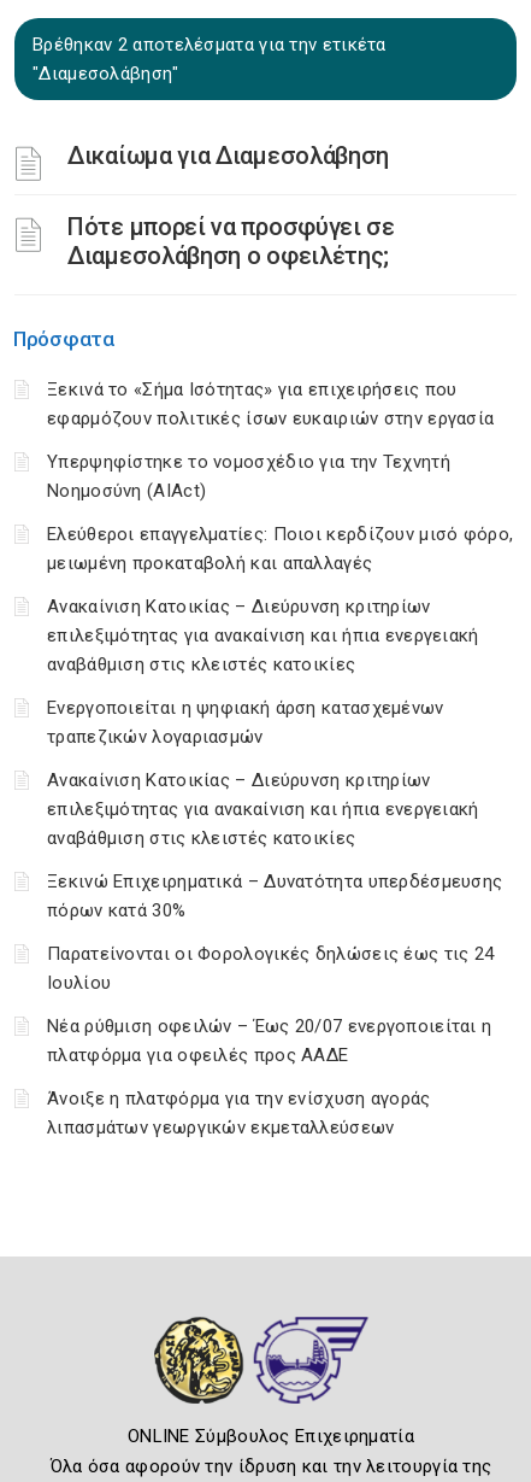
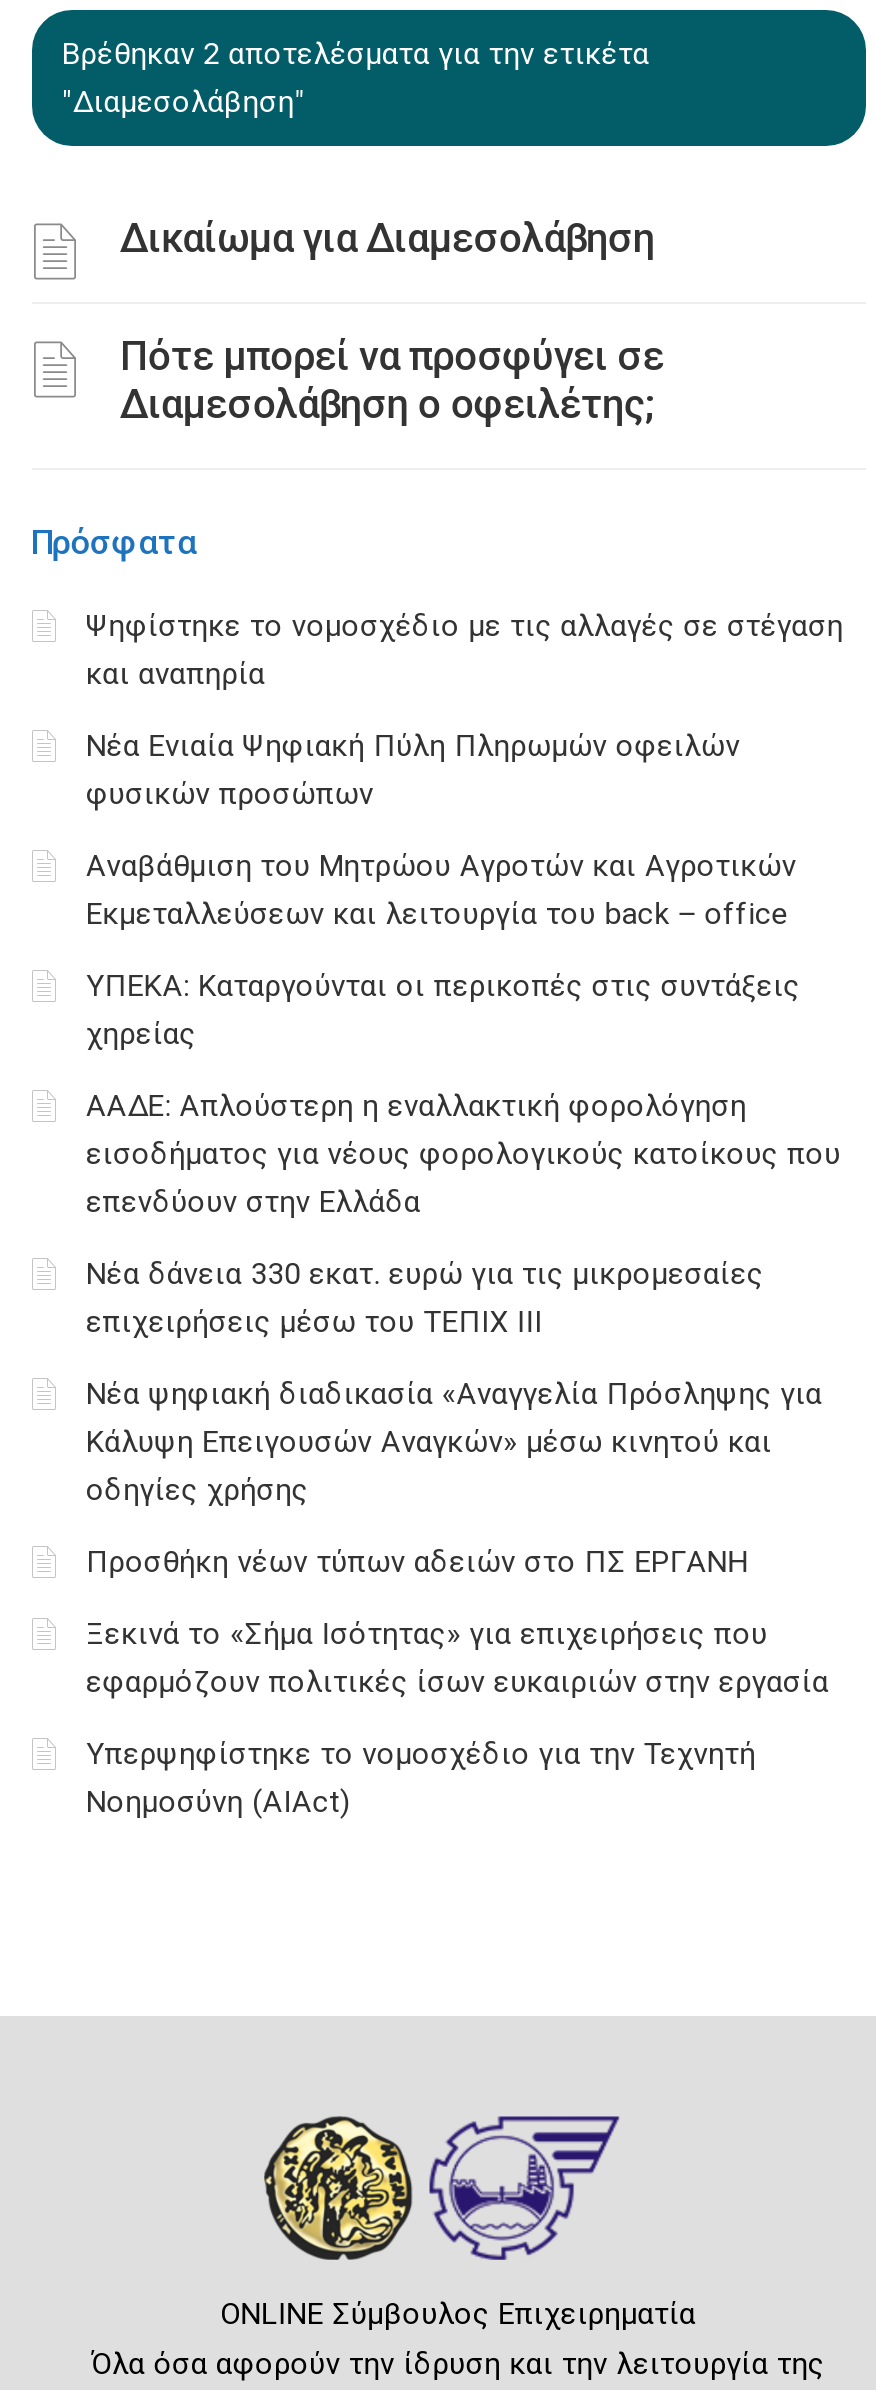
none -> [86,608,843,1580] Ψηφίστηκε το νομοσχέδιο με τις αλλαγές σε στέγαση | και αναπηρία | Νέα Ενιαία Ψηφιακή Πύλη Πληρωμών οφειλών | φυσικών προσώπων | Αναβάθμιση του Μητρώου Αγροτών και Αγροτικών | Εκμεταλλεύσεων και λειτουργία του back – office | ΥΠΕΚΑ: Καταργούνται οι περικοπές στις συντάξεις | χηρείας | ΑΑΔΕ: Απλούστερη η εναλλακτική φορολόγηση | εισοδήματος για νέους φορολογικούς κατοίκους που | επενδύουν στην Ελλάδα | Νέα δάνεια 330 εκατ. ευρώ για τις μικρομεσαίες | επιχειρήσεις μέσω του ΤΕΠΙΧ ΙΙΙ | Νέα ψηφιακή διαδικασία «Αναγγελία Πρόσληψης για | Κάλυψη Επειγουσών Αναγκών» μέσω κινητού και | οδηγίες χρήσης | Προσθήκη νέων τύπων αδειών στο ΠΣ ΕΡΓΑΝΗ
moved [47,379,494,502] -> [86,1616,829,1820]: Ξεκινά το «Σήμα Ισότητας» για επιχειρήσεις που | εφαρμόζουν πολιτικές ίσων ευκαιριών στην εργασία | Υπερψηφίστηκε το νομοσχέδιο για την Τεχνητή | Νοημοσύνη (AIAct)
[47,523,513,1138] Ελεύθεροι επαγγελματίες: Ποιοι κερδίζουν μισό φόρο, | μειωμένη προκαταβολή και απαλλαγές | Ανακαίνιση Κατοικίας – Διεύρυνση κριτηρίων | επιλεξιμότητας για ανακαίνιση και ήπια ενεργειακή | αναβάθμιση στις κλειστές κατοικίες | Ενεργοποιείται η ψηφιακή άρση κατασχεμένων | τραπεζικών λογαριασμών | Ανακαίνιση Κατοικίας – Διεύρυνση κριτηρίων | επιλεξιμότητας για ανακαίνιση και ήπια ενεργειακή | αναβάθμιση στις κλειστές κατοικίες | Ξεκινώ Επιχειρηματικά – Δυνατότητα υπερδέσμευσης | πόρων κατά 30% | Παρατείνονται οι Φορολογικές δηλώσεις έως τις 24 | Ιουλίου | Νέα ρύθμιση οφειλών – Έως 20/07 ενεργοποιείται η | πλατφόρμα για οφειλές προς ΑΑΔΕ | Άνοιξε η πλατφόρμα για την ενίσχυση αγοράς | λιπασμάτων γεωργικών εκμεταλλεύσεων -> none

